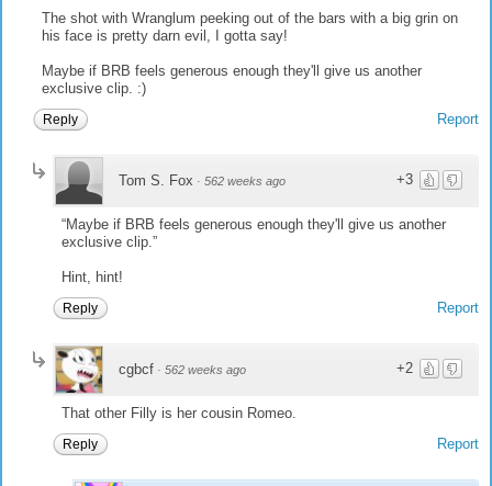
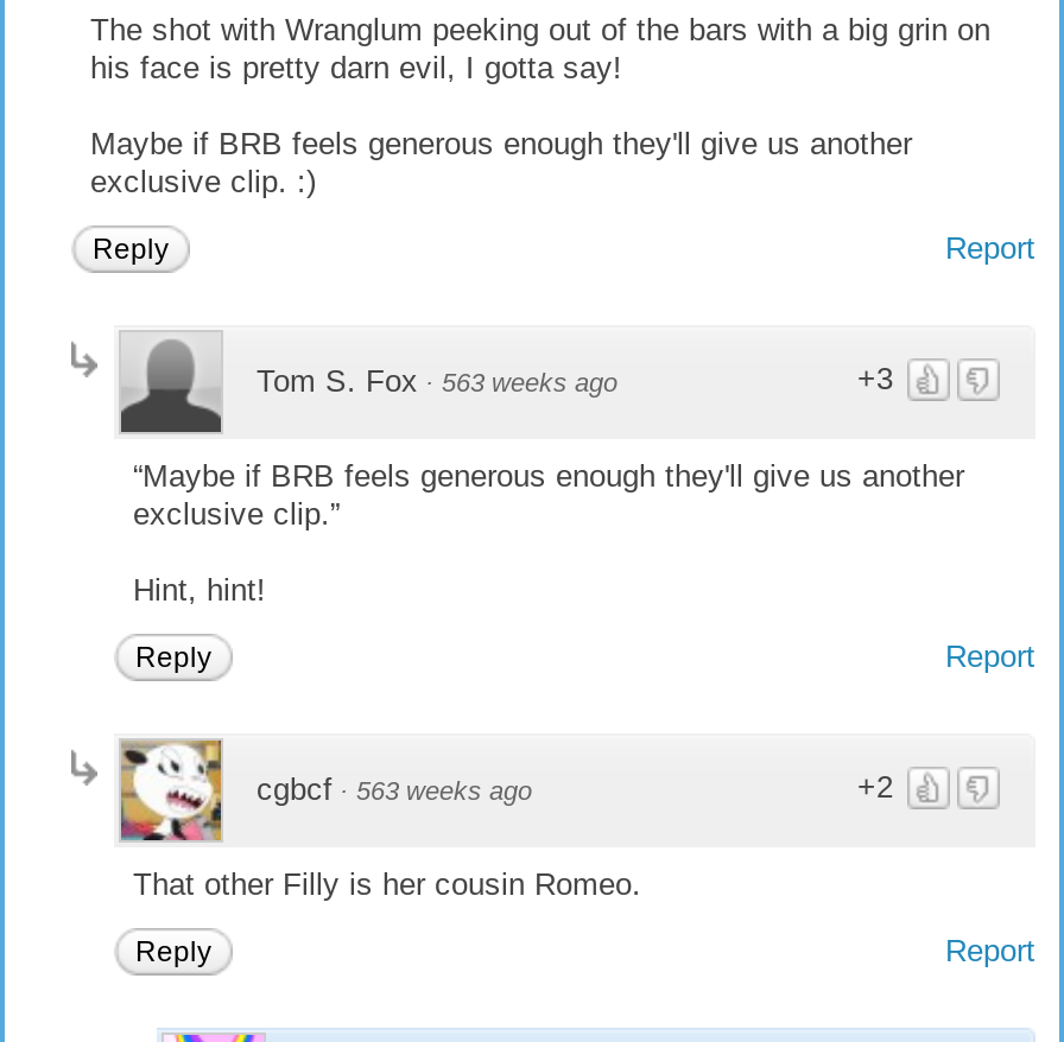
[119,172,286,188] Tom S. Fox · 562 weeks ago -> [256,362,617,398] Tom S. Fox · 563 weeks ago
[119,361,246,377] cgbcf · 562 weeks ago -> [256,771,532,806] cgbcf · 563 weeks ago

